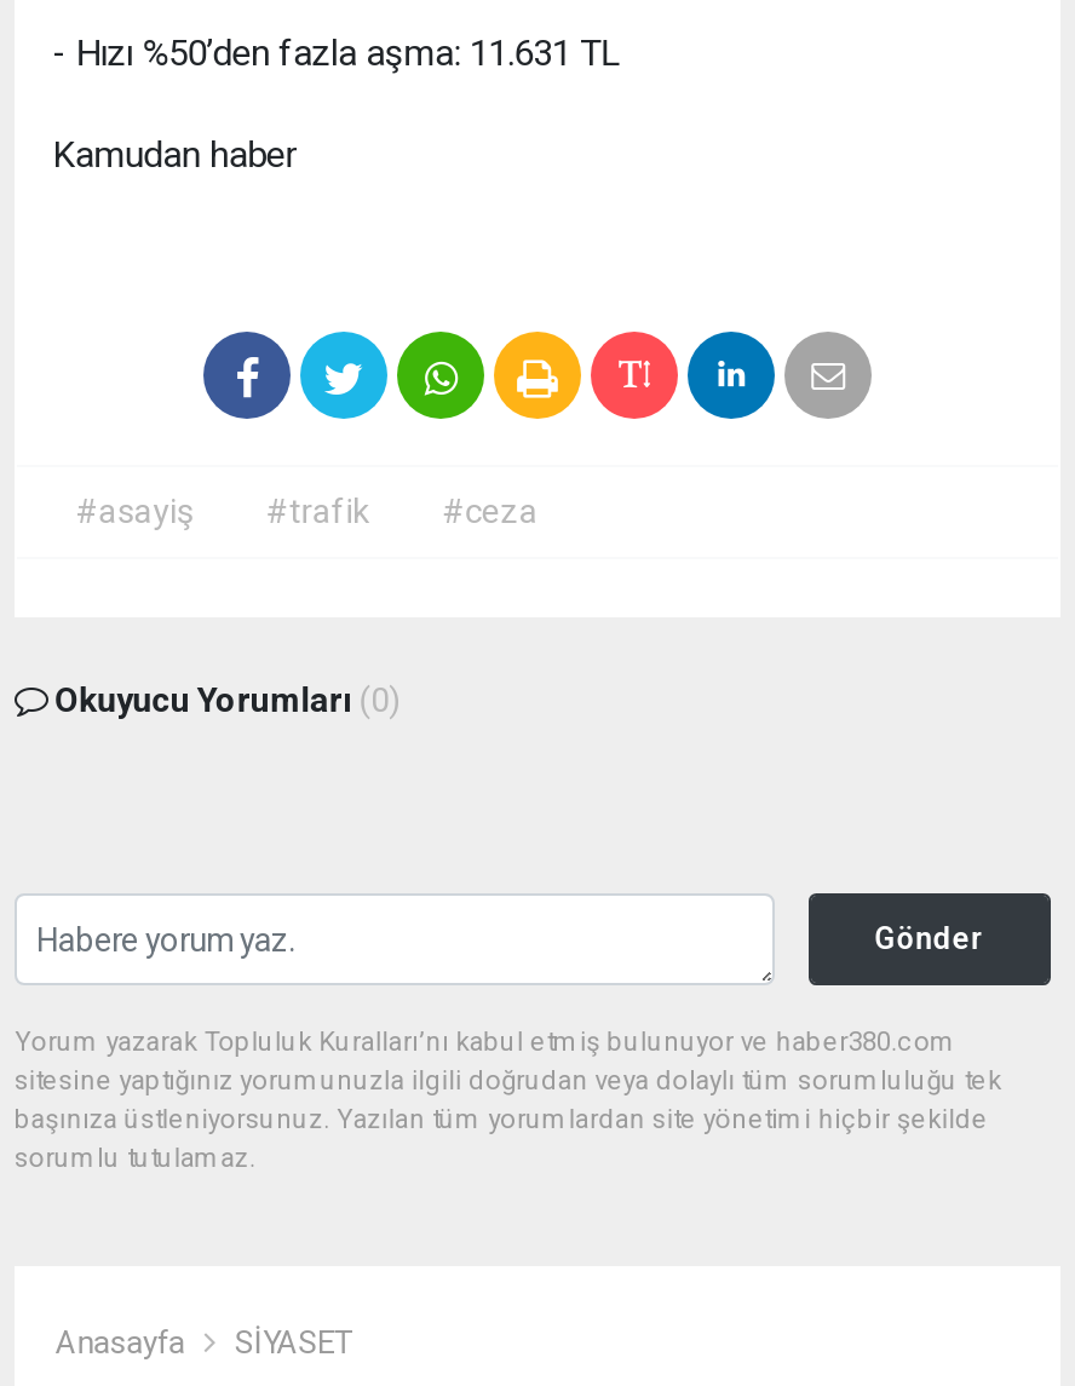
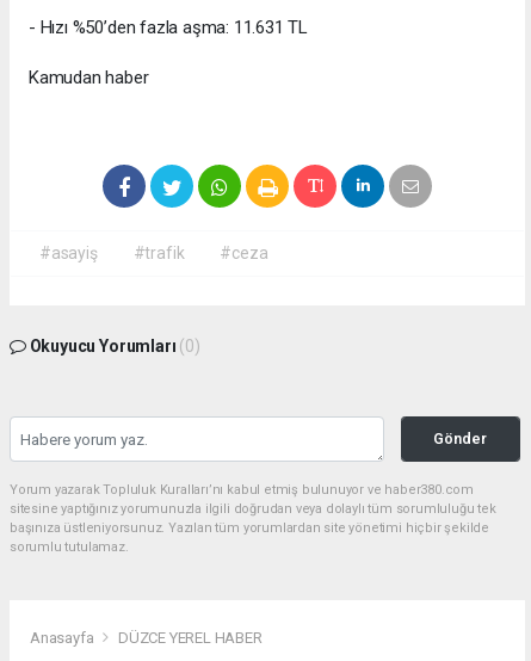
[235,1325,350,1361] SİYASET -> [118,629,262,647] DÜZCE YEREL HABER

